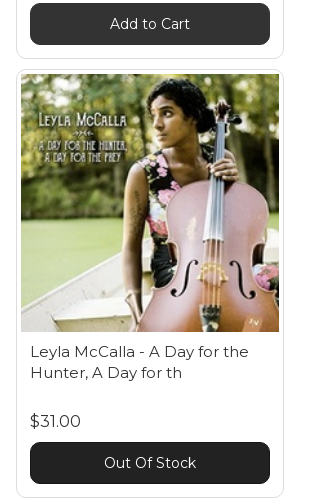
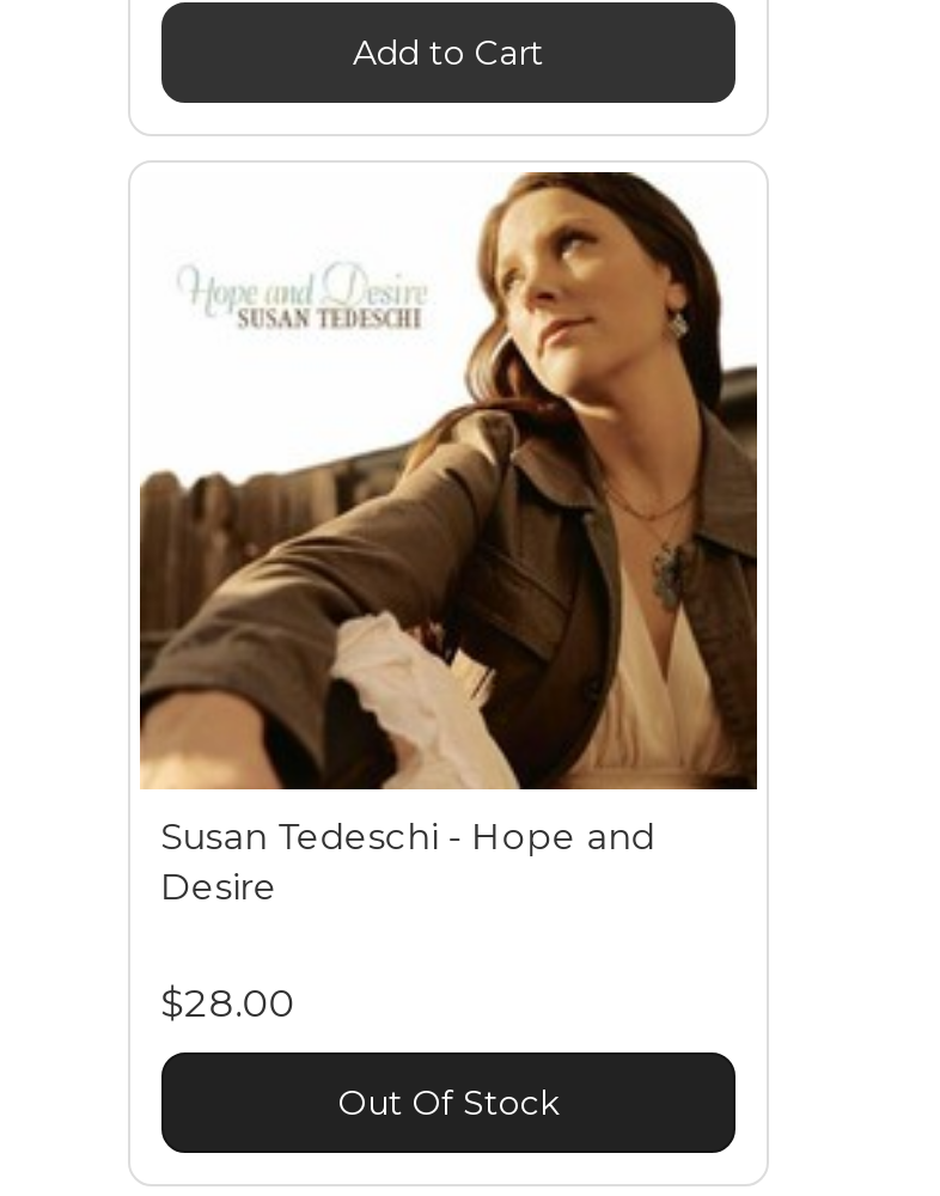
[20,73,280,382] [image] | Leyla McCalla - A Day for the | Hunter, A Day for th -> [138,172,759,910] [image] | Susan Tedeschi - Hope and | Desire
[30,412,81,431] $31.00 -> [161,982,295,1027] $28.00

